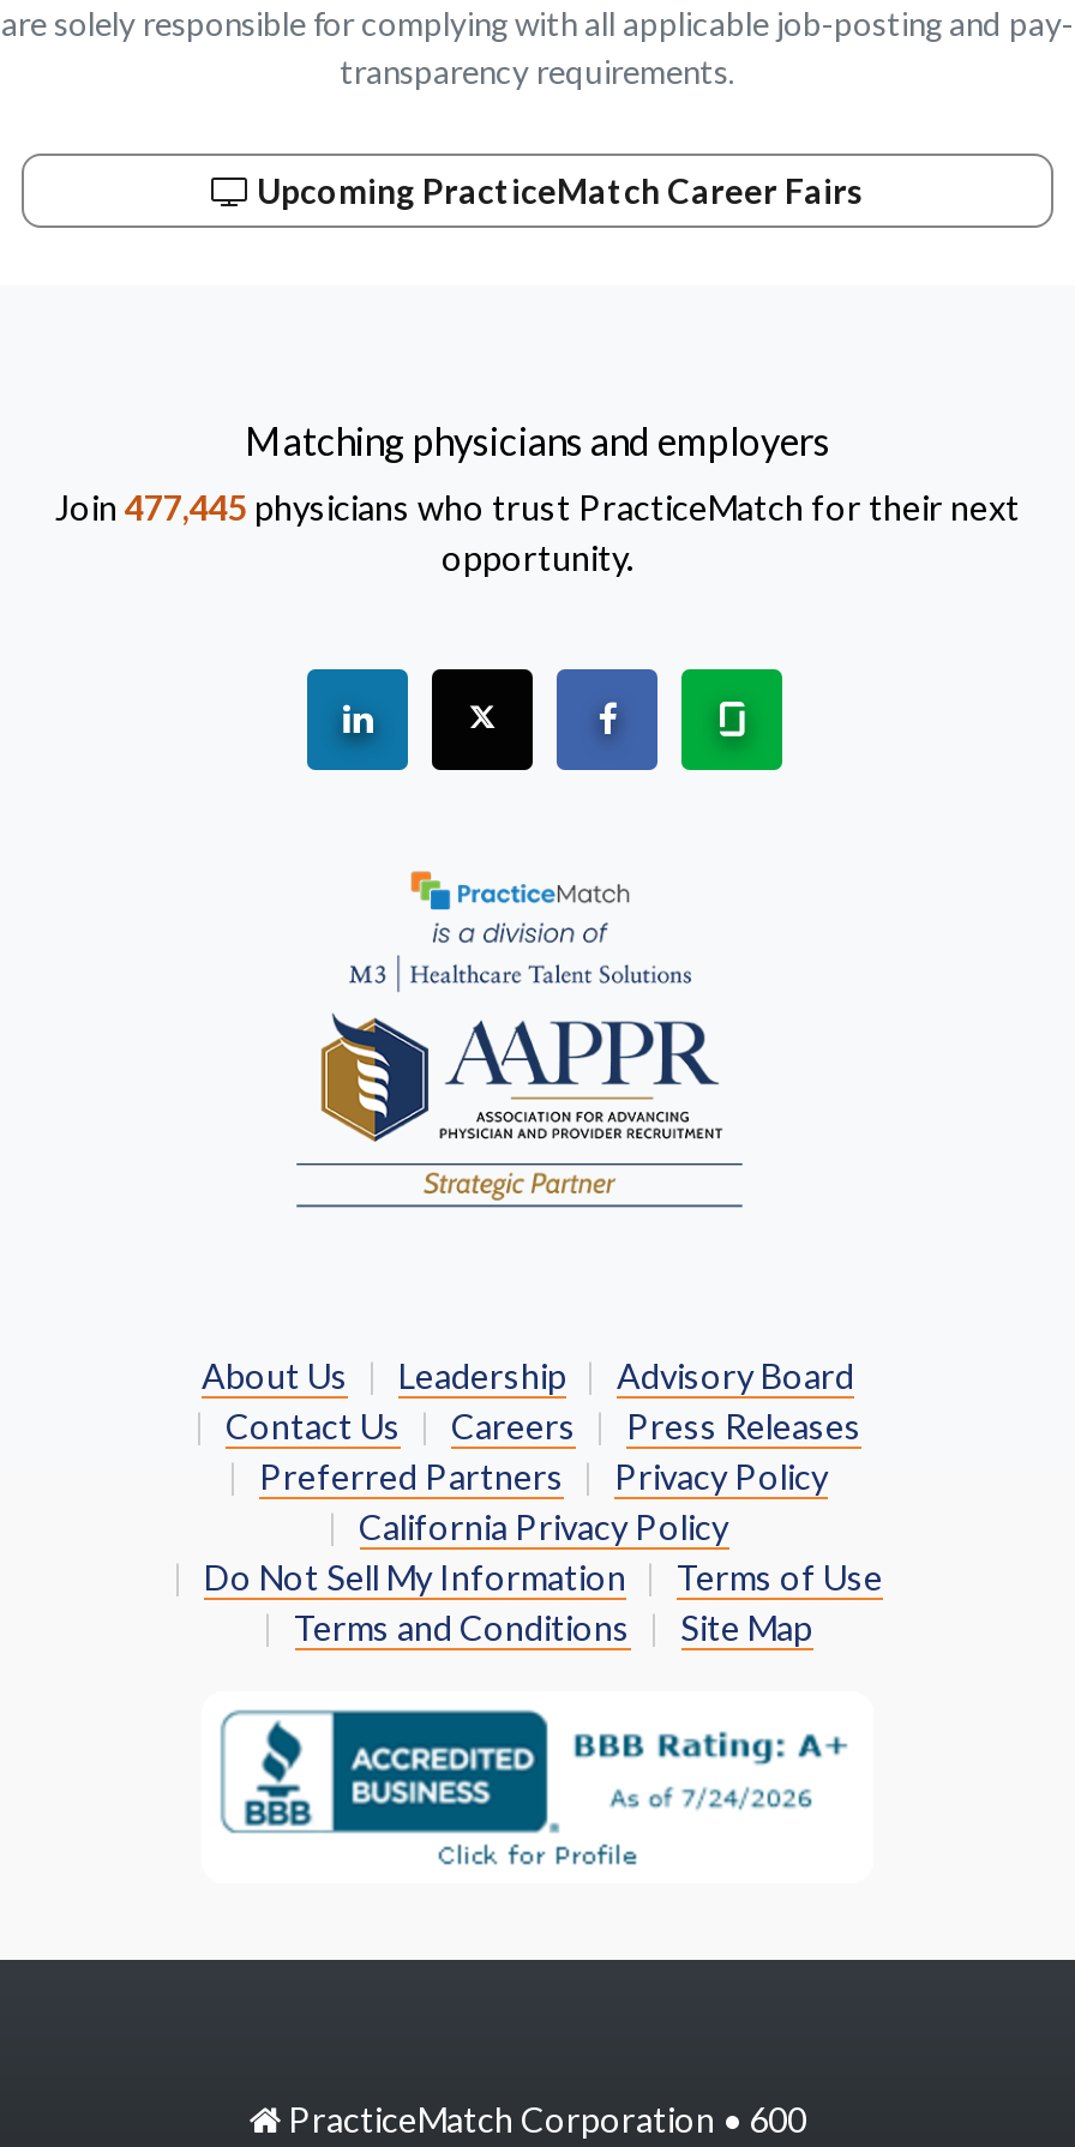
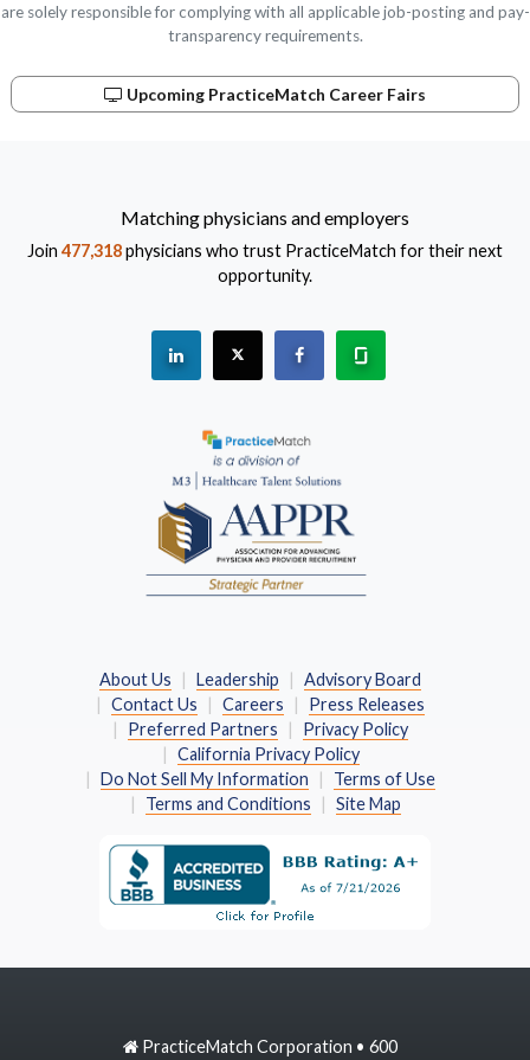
[55,488,1020,529] Join 477,445 physicians who trust PracticeMatch for their next -> [27,241,503,261] Join 477,318 physicians who trust PracticeMatch for their next

